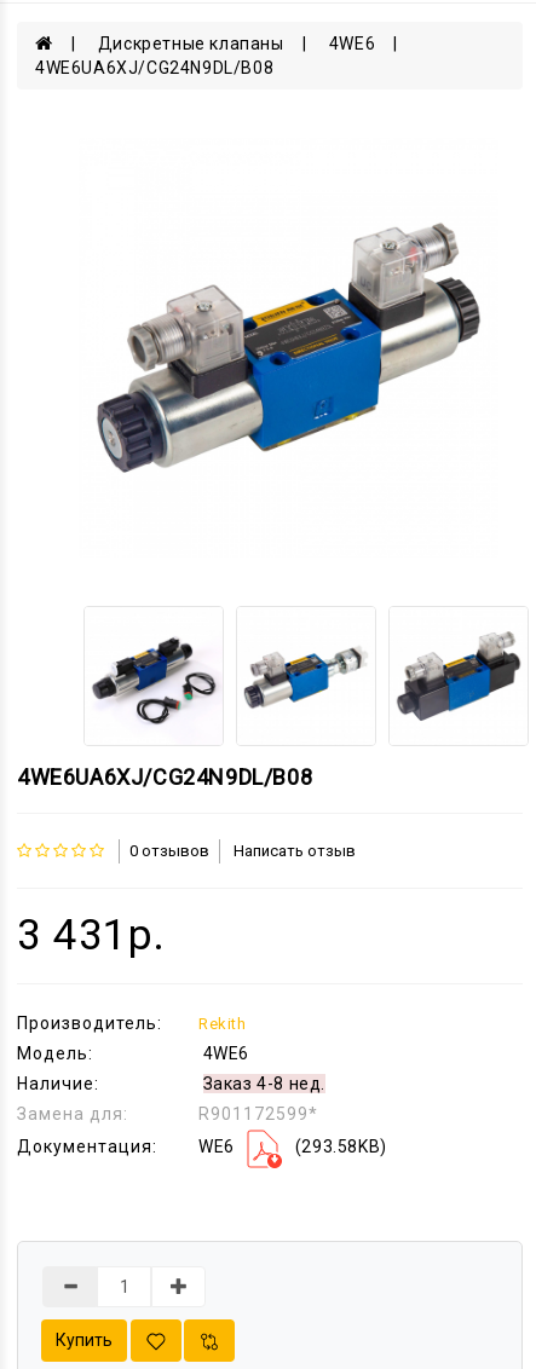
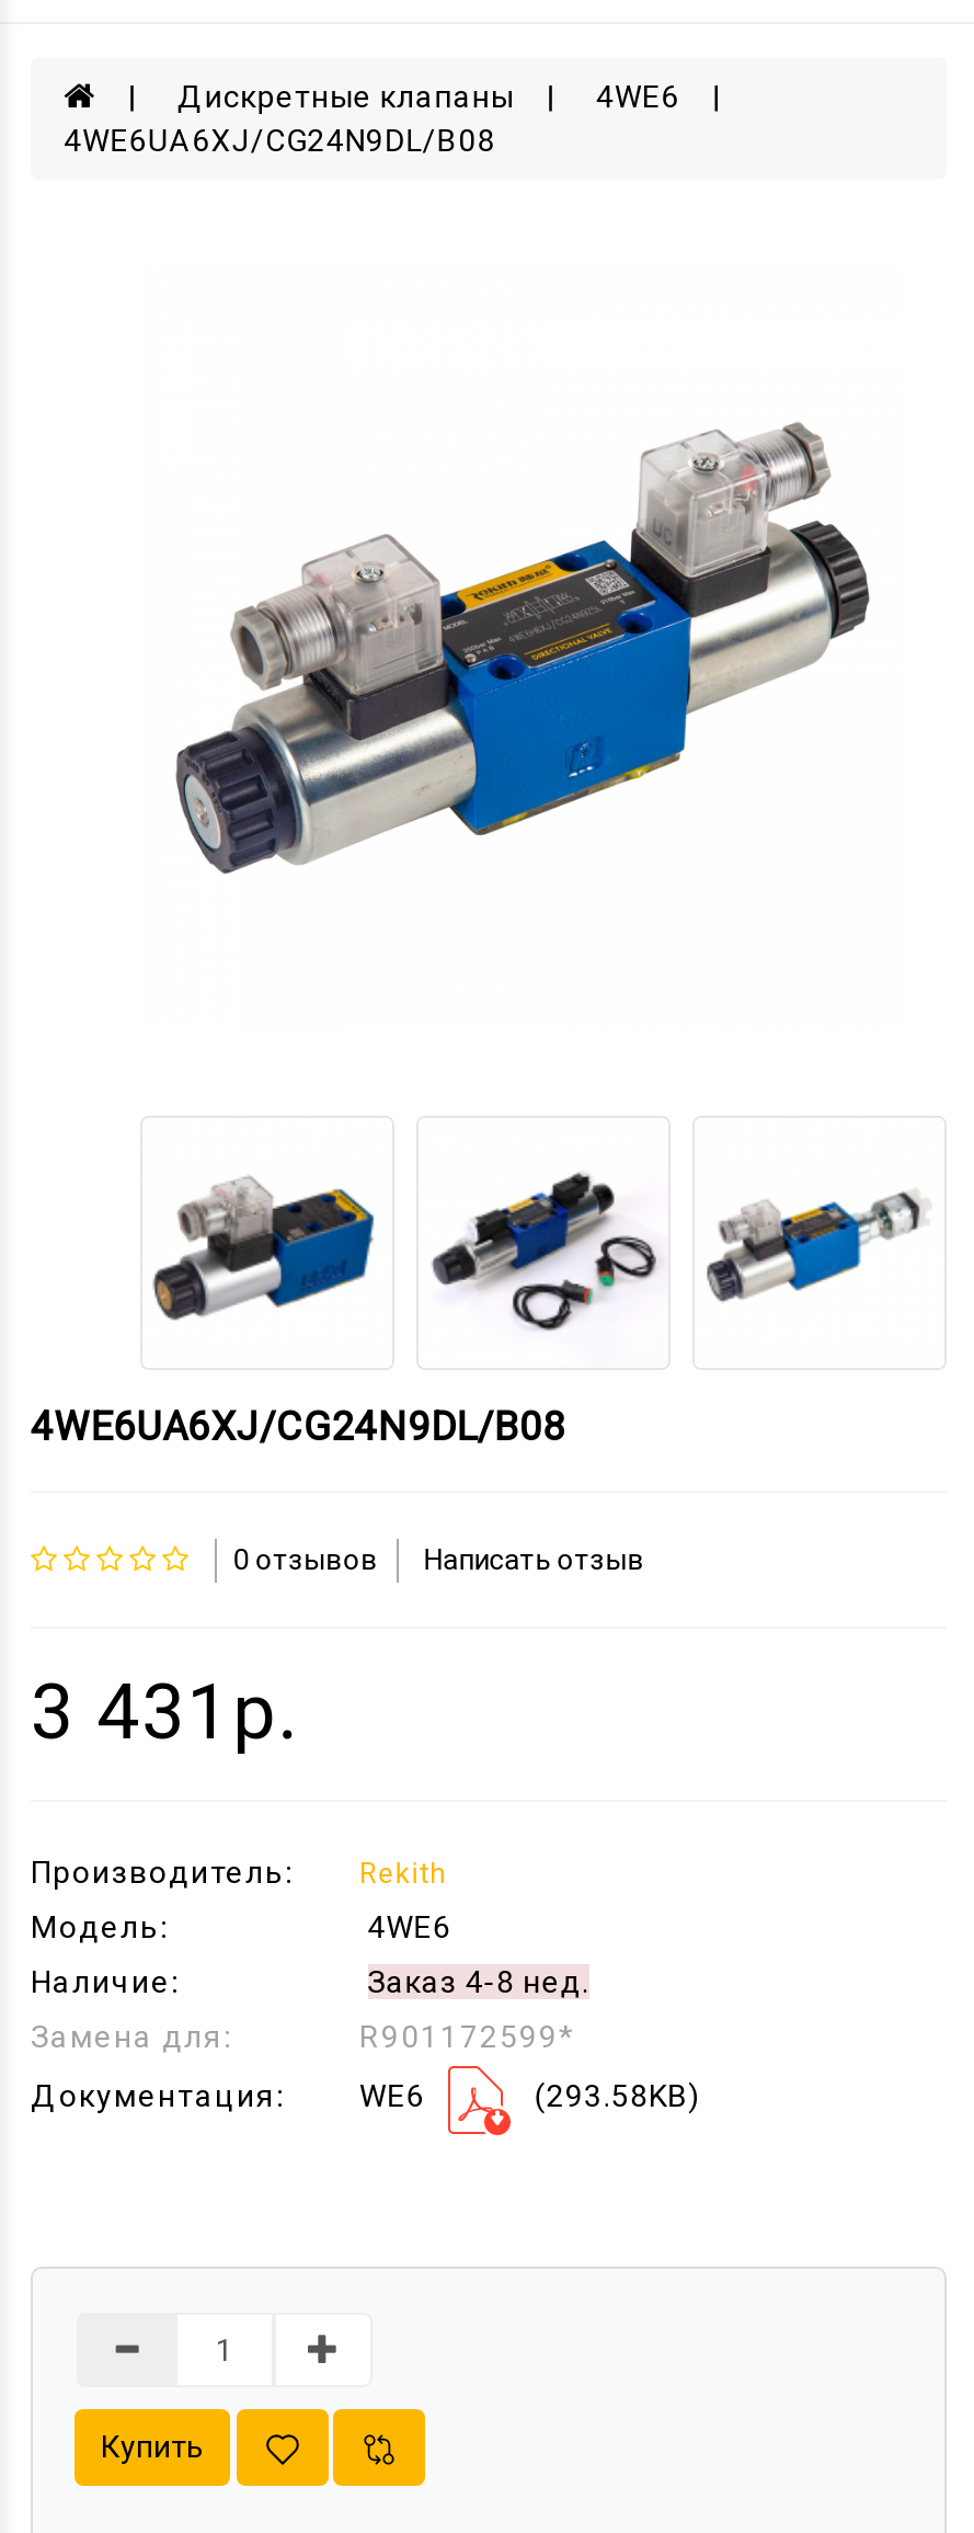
[85,636,218,726] [image] -> [151,1175,392,1331] [image]
[391,631,521,722] [image] -> [706,1164,942,1322] [image]
[240,639,364,724] [image] -> [432,1171,660,1333] [image]

